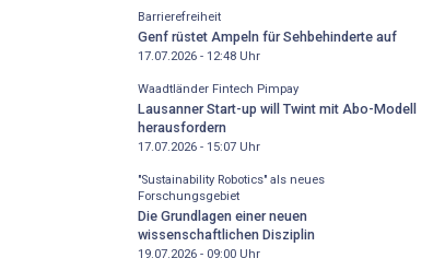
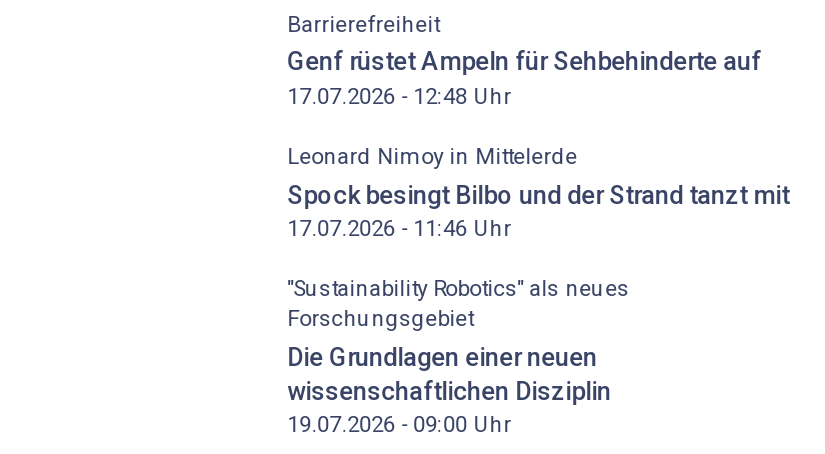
[137,82,416,154] Waadtländer Fintech Pimpay | Lausanner Start-up will Twint mit Abo-Modell | herausfordern | 17.07.2026 - 15:07 Uhr -> [287,144,789,242] Leonard Nimoy in Mittelerde | Spock besingt Bilbo und der Strand tanzt mit | 17.07.2026 - 11:46 Uhr

